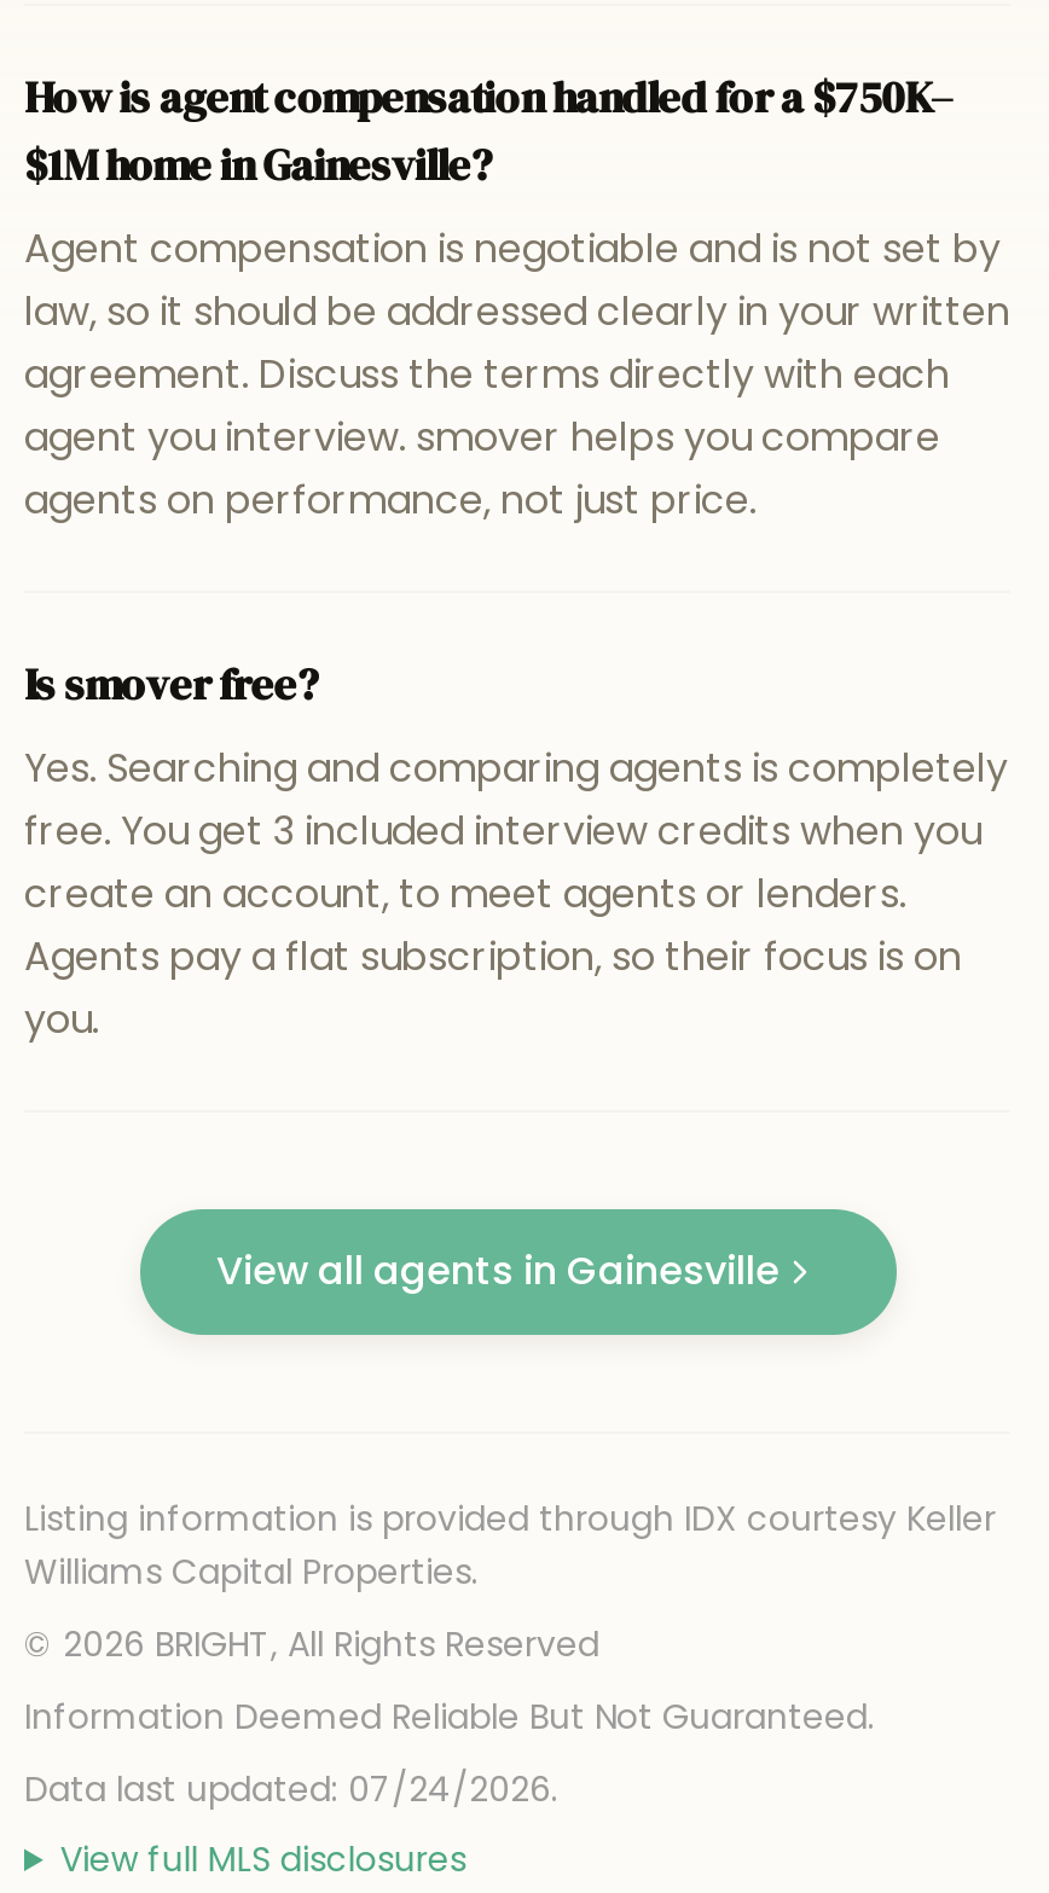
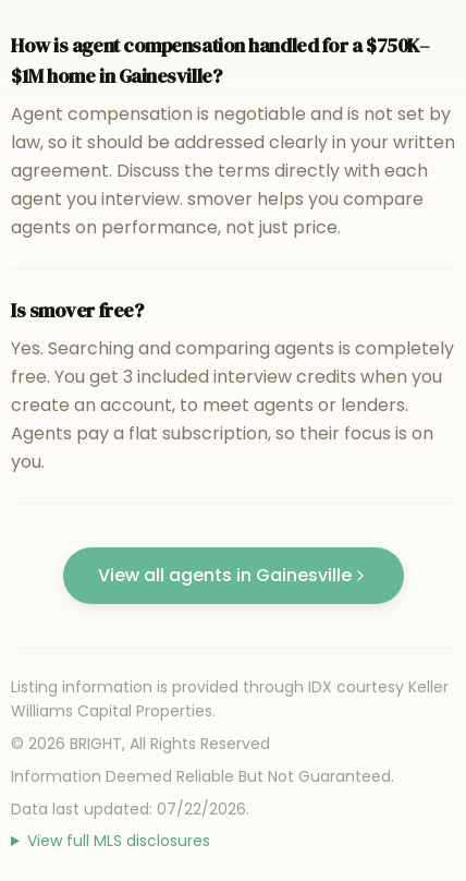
[24,1765,558,1813] Data last updated: 07/24/2026. -> [11,798,249,820] Data last updated: 07/22/2026.

